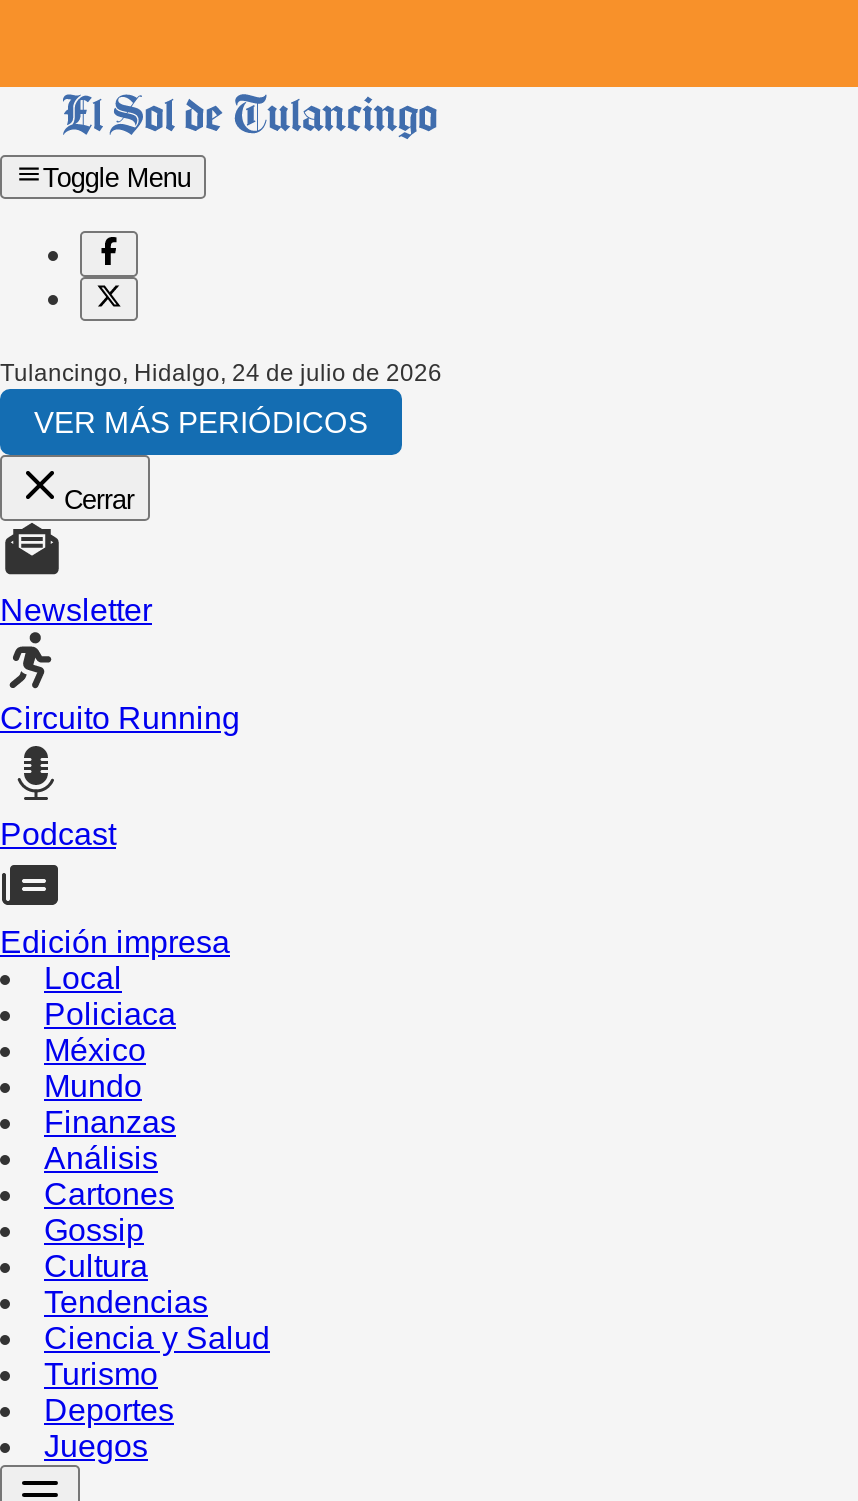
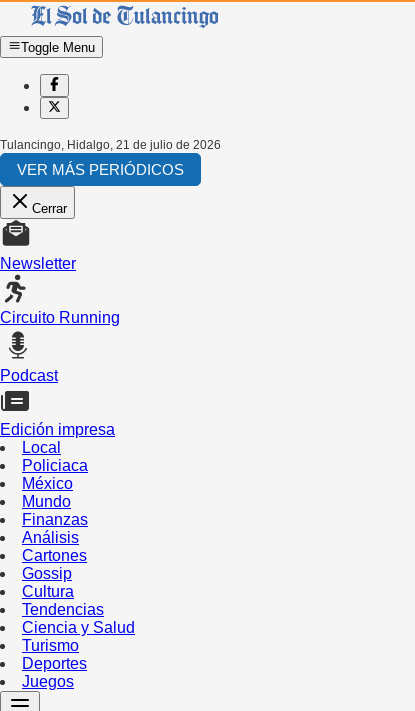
[0,359,442,387] Tulancingo, Hidalgo, 24 de julio de 2026 -> [0,138,221,152] Tulancingo, Hidalgo, 21 de julio de 2026

